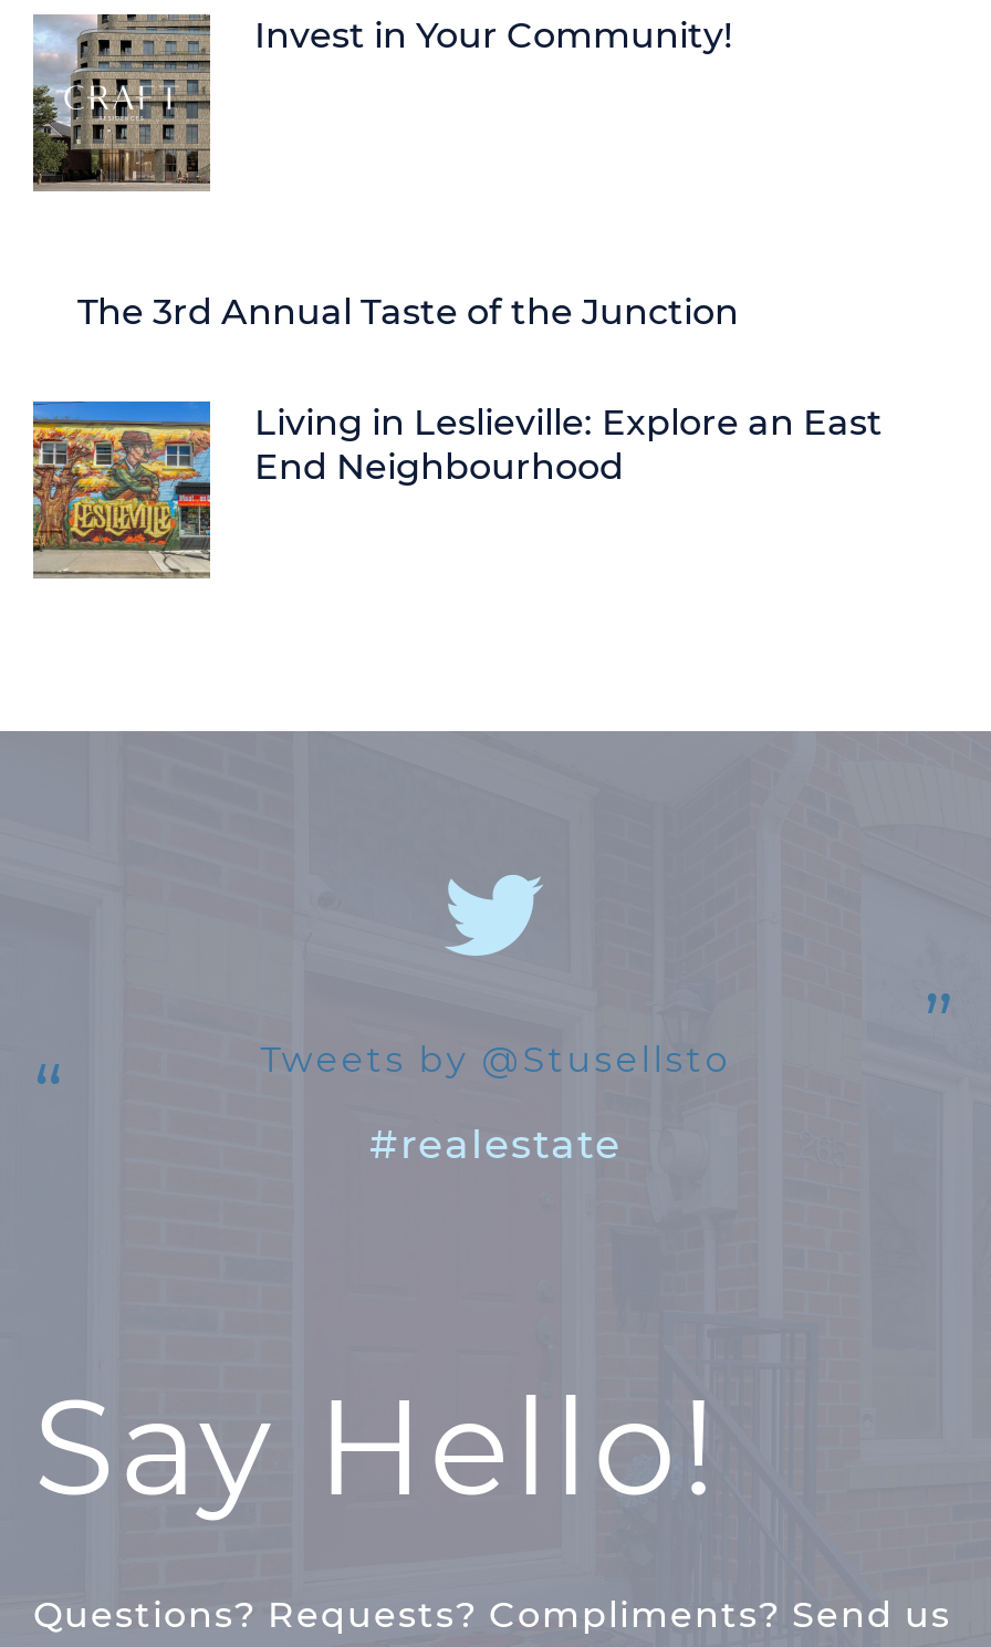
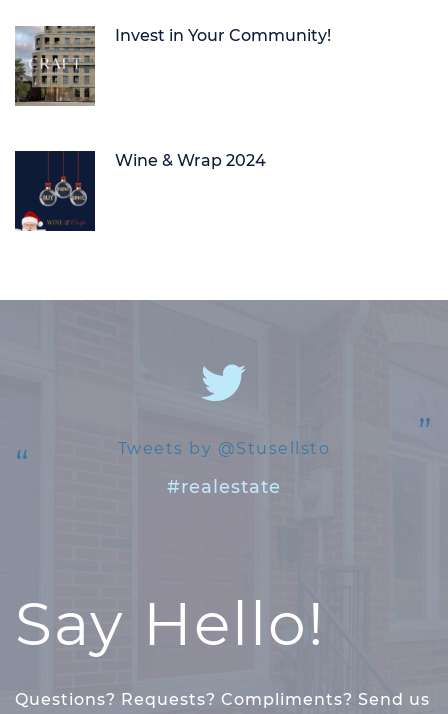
[31,291,883,581] [image] | The 3rd Annual Taste of the Junction | Living in Leslieville: Explore an East | End Neighbourhood -> [14,150,266,232] [image] | Wine & Wrap 2024

